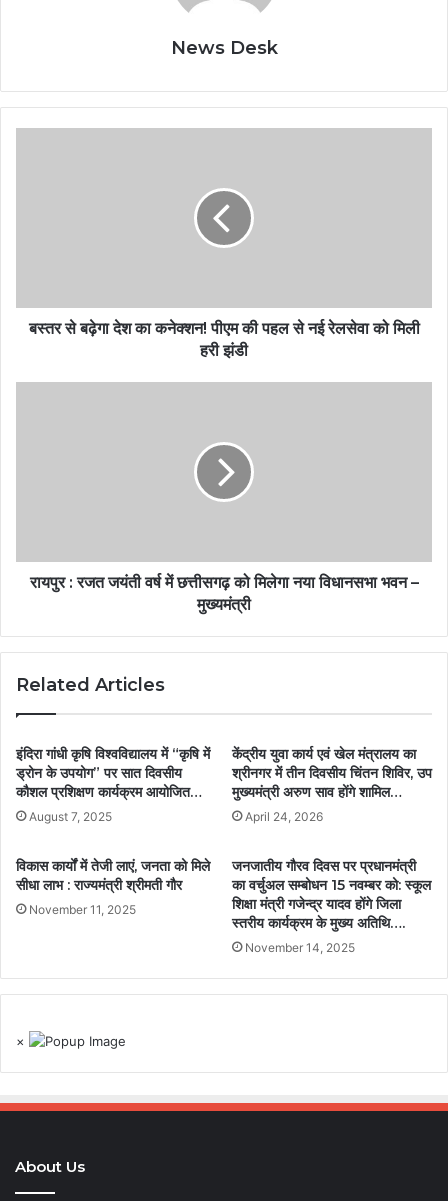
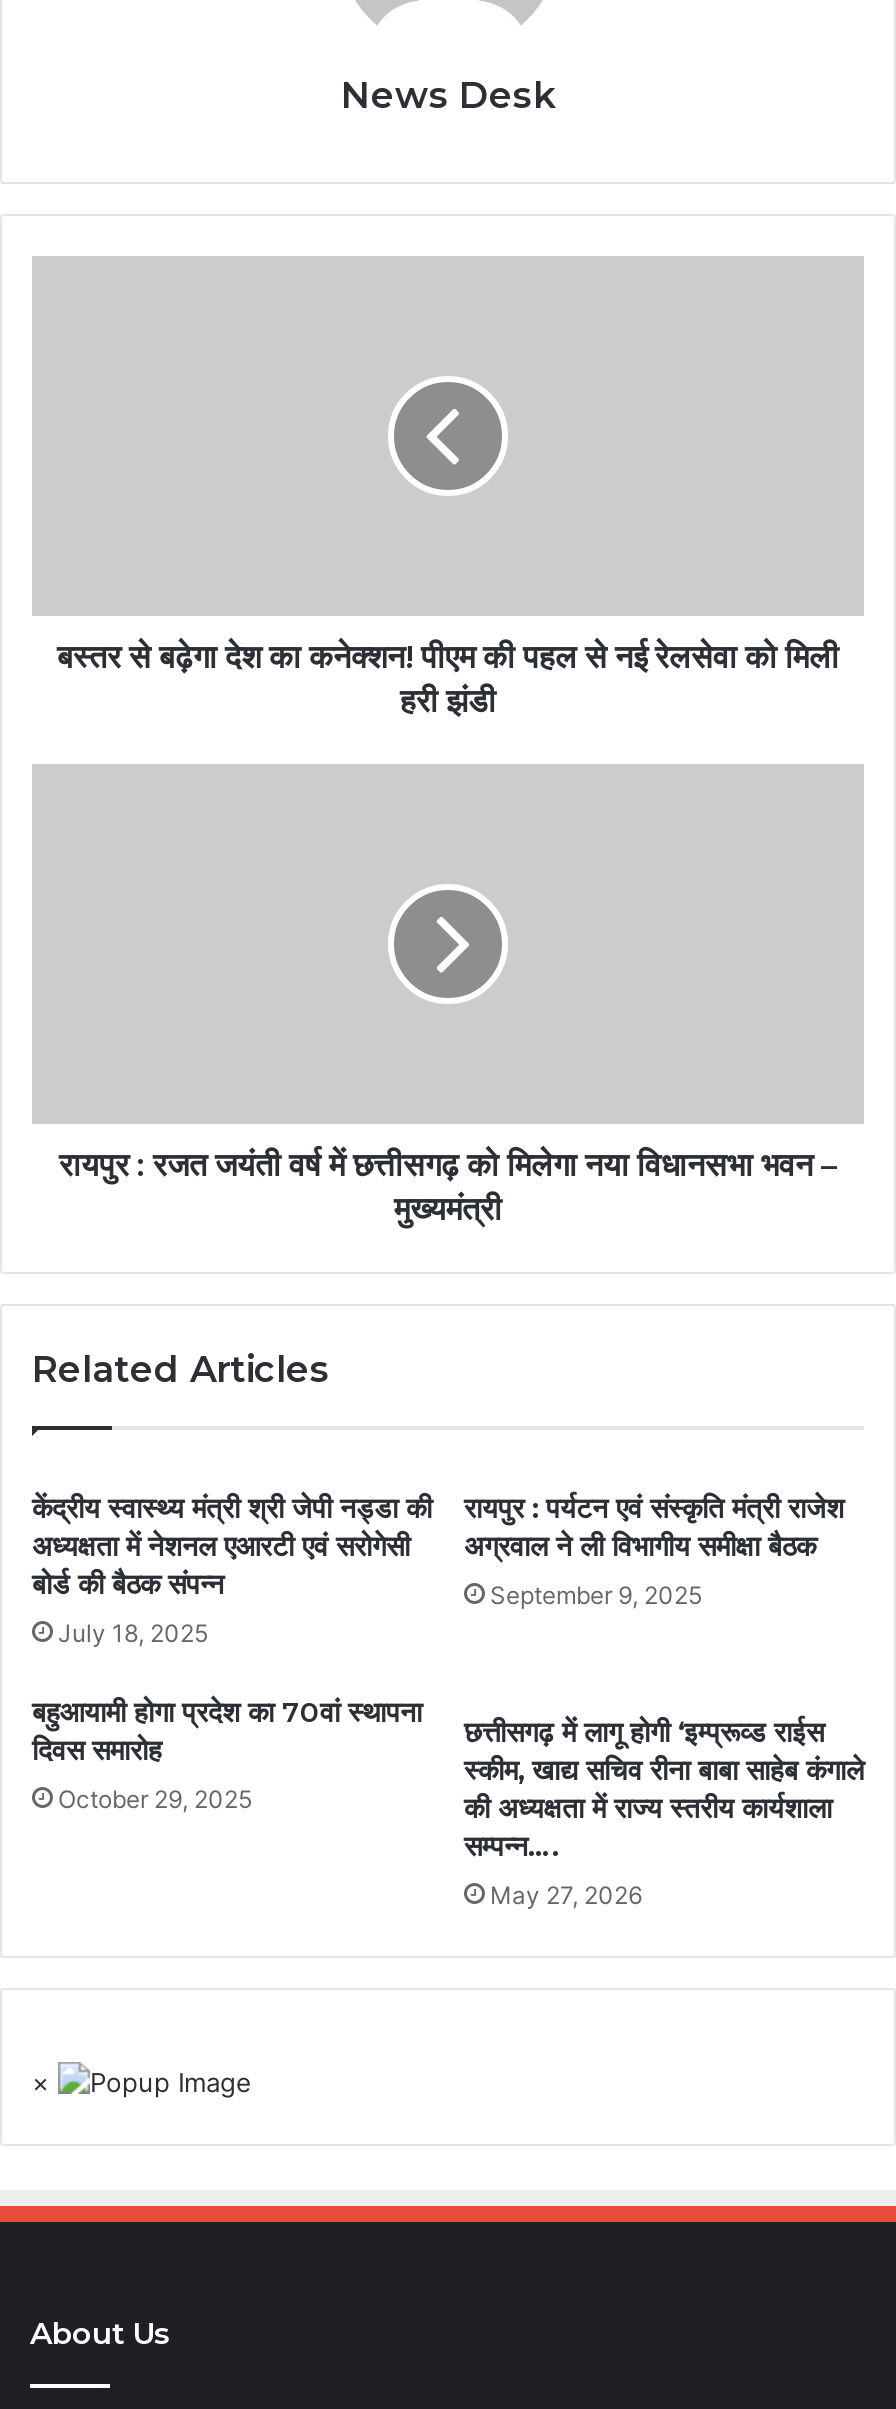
[16,745,210,824] इंदिरा गांधी कृषि विश्वविद्यालय में “कृषि में | ड्रोन के उपयोग” पर सात दिवसीय | कौशल प्रशिक्षण कार्यक्रम आयोजित… | August 7, 2025 -> [32,1491,432,1649] केंद्रीय स्वास्थ्य मंत्री श्री जेपी नड्डा की | अध्यक्षता में नेशनल एआरटी एवं सरोगेसी | बोर्ड की बैठक संपन्न | July 18, 2025
[232,745,432,824] केंद्रीय युवा कार्य एवं खेल मंत्रालय का | श्रीनगर में तीन दिवसीय चिंतन शिविर, उप | मुख्यमंत्री अरुण साव होंगे शामिल… | April 24, 2026 -> [464,1491,844,1611] रायपुर : पर्यटन एवं संस्कृति मंत्री राजेश | अग्रवाल ने ली विभागीय समीक्षा बैठक | September 9, 2025
[16,857,210,917] विकास कार्यों में तेजी लाएं, जनता को मिले | सीधा लाभ : राज्यमंत्री श्रीमती गौर | November 11, 2025 -> [32,1695,422,1815] बहुआयामी होगा प्रदेश का 70वां स्थापना | दिवस समारोह | October 29, 2025
[232,857,431,955] जनजातीय गौरव दिवस पर प्रधानमंत्री | का वर्चुअल सम्बोधन 15 नवम्बर को: स्कूल | शिक्षा मंत्री गजेन्द्र यादव होंगे जिला | स्तरीय कार्यक्रम के मुख्य अतिथि…. | November 14, 2025 -> [464,1715,864,1911] छत्तीसगढ़ में लागू होगी ‘इम्प्रूव्ड राईस | स्कीम, खाद्य सचिव रीना बाबा साहेब कंगाले | की अध्यक्षता में राज्य स्तरीय कार्यशाला | सम्पन्न…. | May 27, 2026

